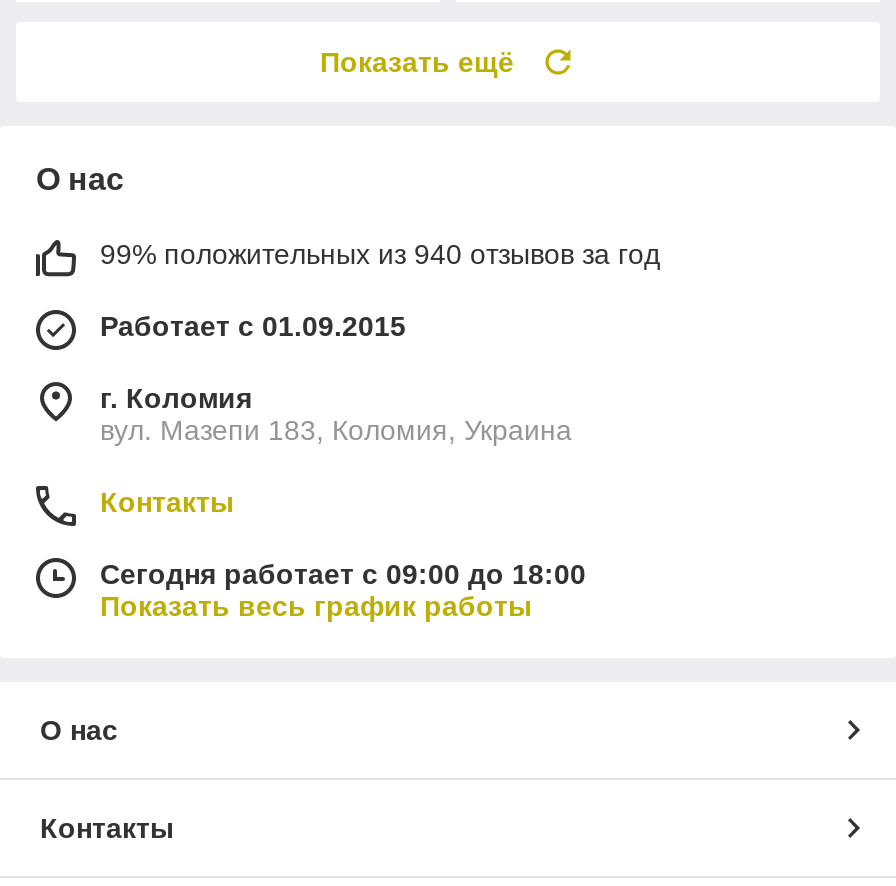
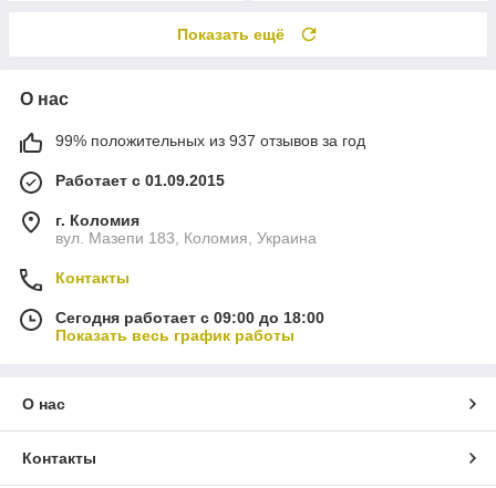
[100,238,660,270] 99% положительных из 940 отзывов за год -> [55,131,365,149] 99% положительных из 937 отзывов за год

